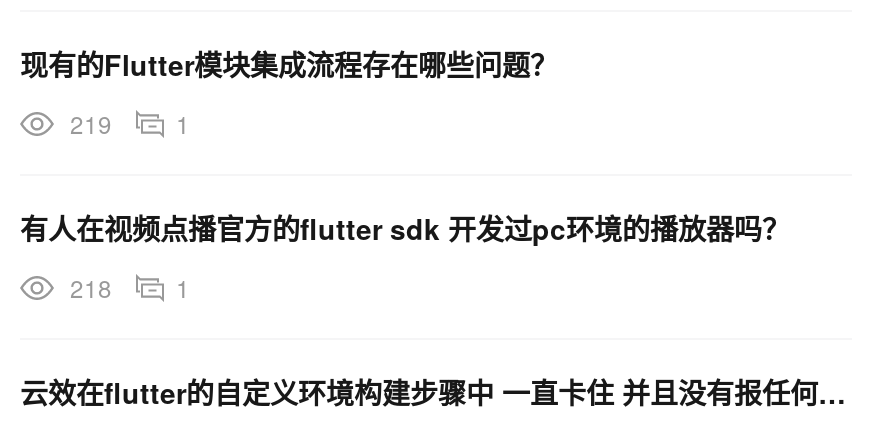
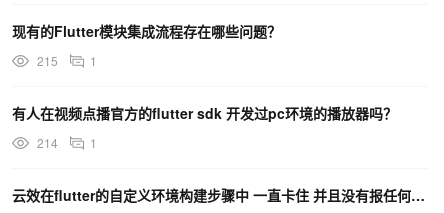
[70,106,190,140] 219 1 -> [37,52,97,69] 215 1
[70,270,190,304] 218 1 -> [37,134,97,151] 214 1

